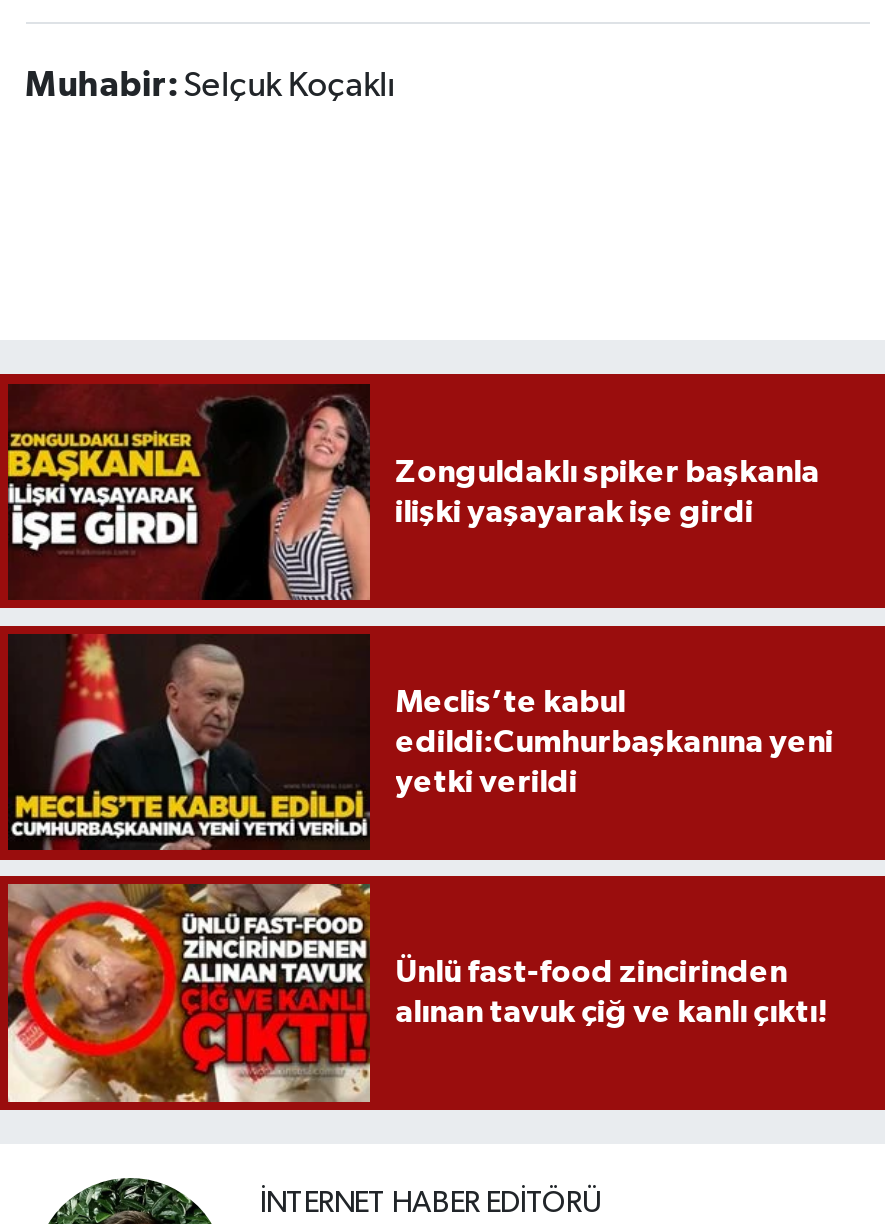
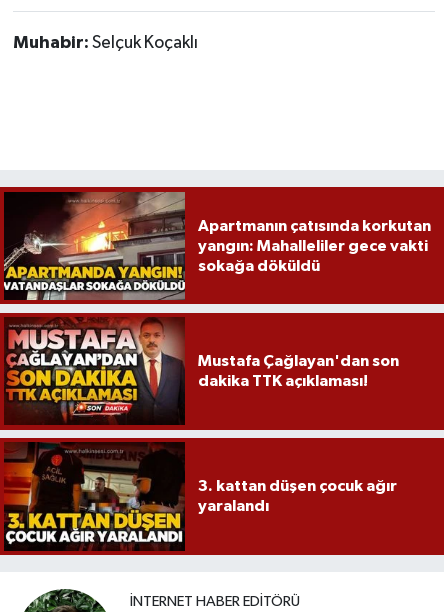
[6,382,819,602] [image] | Zonguldaklı spiker başkanla | ilişki yaşayarak işe girdi -> [3,191,431,301] [image] | Apartmanın çatısında korkutan | yangın: Mahalleliler gece vakti | sokağa döküldü
[10,634,833,852] [image] | Meclis’te kabul | edildi:Cumhurbaşkanına yeni | yetki verildi -> [5,317,399,426] [image] | Mustafa Çağlayan'dan son | dakika TTK açıklaması!
[6,882,827,1104] [image] | Ünlü fast-food zincirinden | alınan tavuk çiğ ve kanlı çıktı! -> [3,441,397,552] [image] | 3. kattan düşen çocuk ağır | yaralandı

